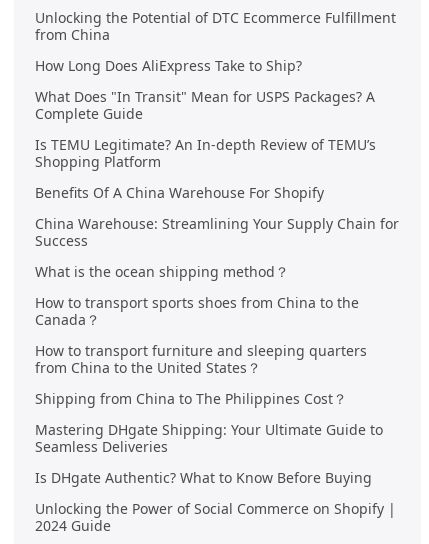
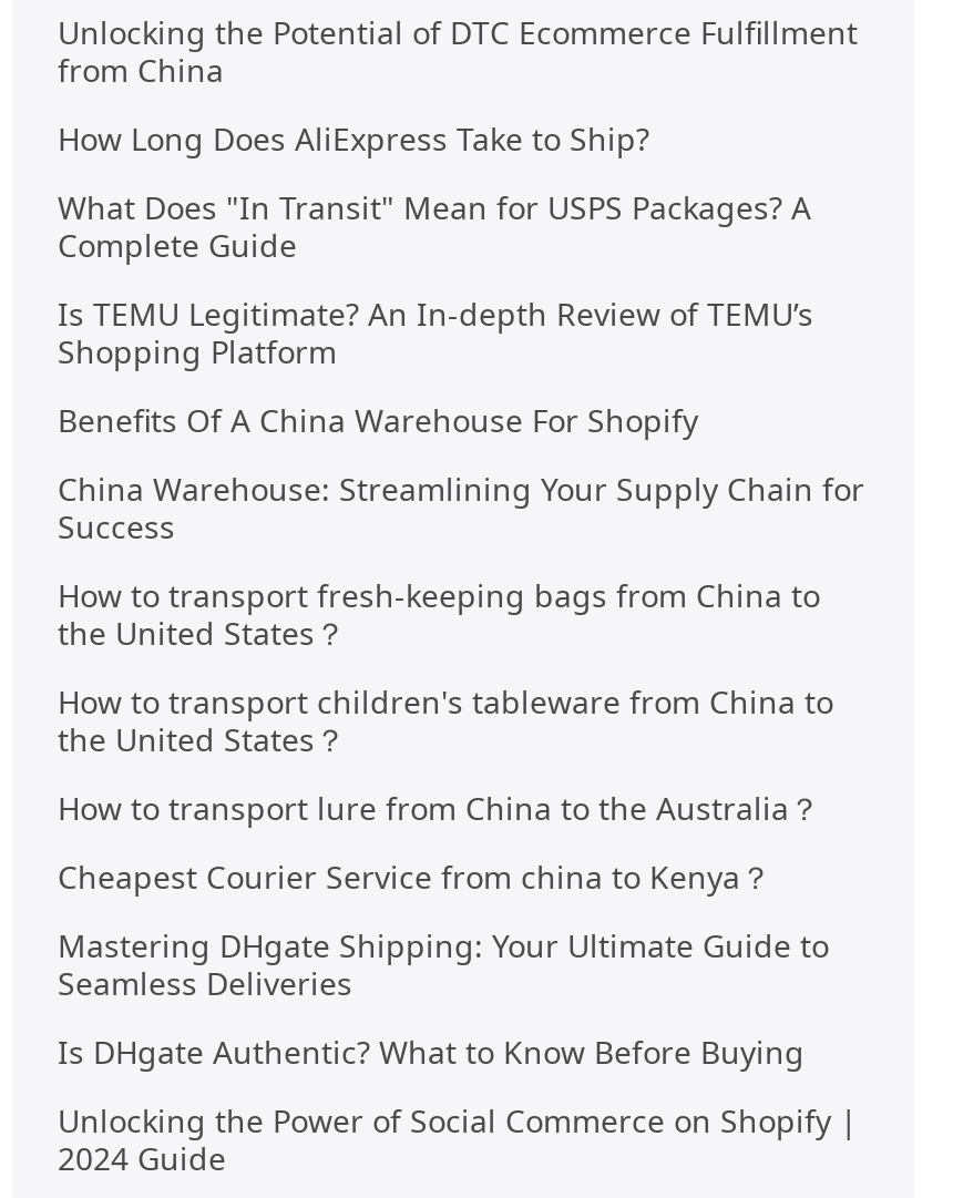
[34,262,288,281] What is the ocean shipping method？ -> [58,575,820,655] How to transport fresh-keeping bags from China to | the United States？
[34,293,358,329] How to transport sports shoes from China to the | Canada？ -> [58,682,833,761] How to transport children's tableware from China to | the United States？
[34,341,366,377] How to transport furniture and sleeping quarters | from China to the United States？ -> [58,788,820,830] How to transport lure from China to the Australia？
[34,389,346,408] Shipping from China to The Philippines Cost？ -> [58,857,771,899] Cheapest Courier Service from china to Kenya？

